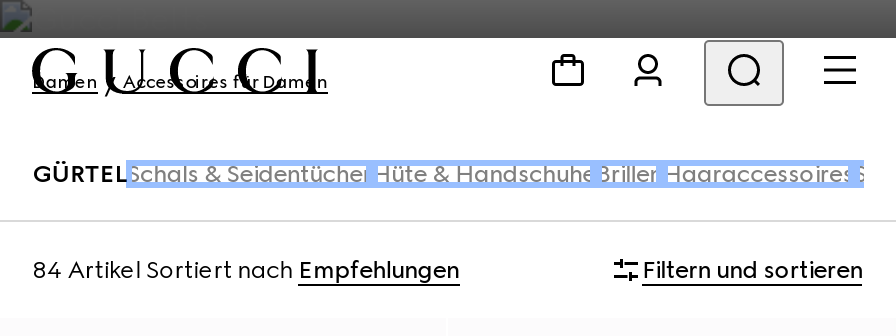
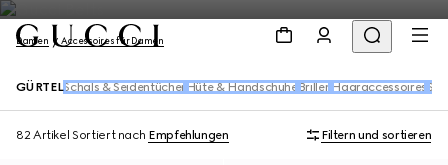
[32,256,459,284] 84 Artikel Sortiert nach Empfehlungen -> [16,128,229,142] 82 Artikel Sortiert nach Empfehlungen

